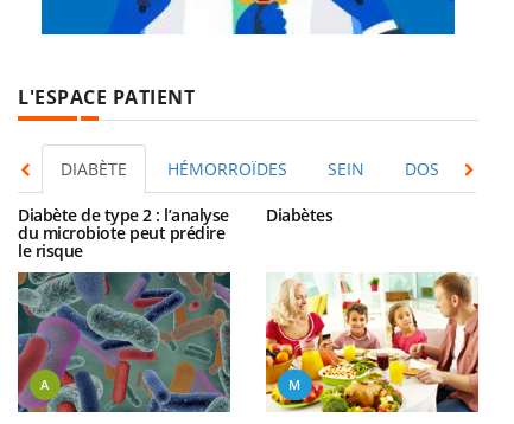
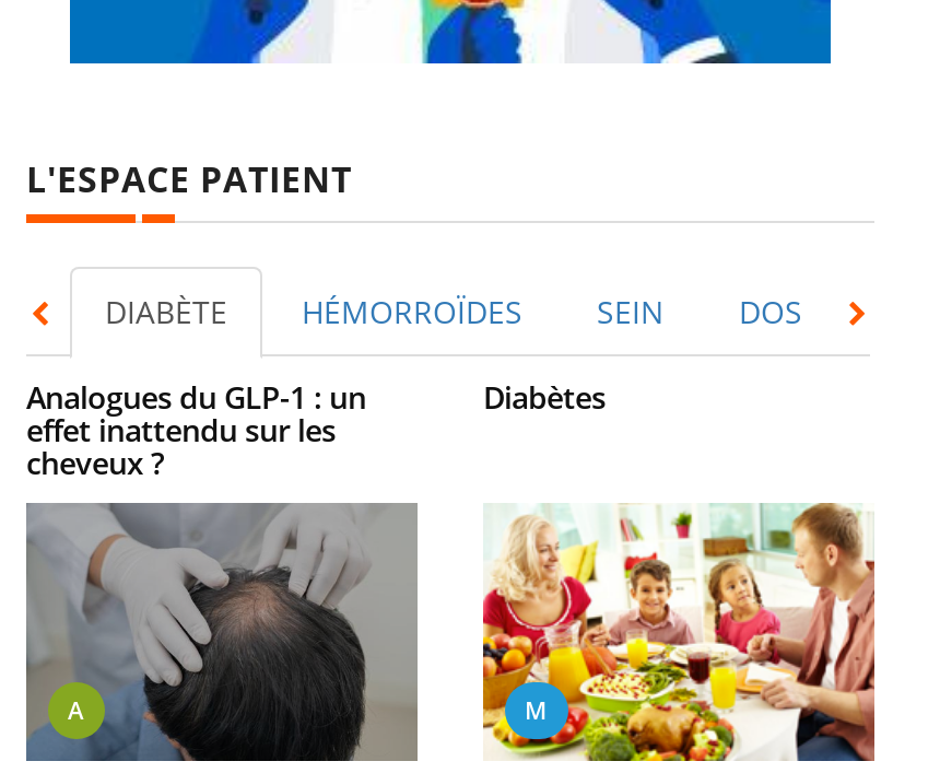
[18,203,229,261] Diabète de type 2 : l’analyse | du microbiote peut prédire | le risque -> [26,375,366,483] Analogues du GLP-1 : un | effet inattendu sur les | cheveux ?
[17,271,230,413] [image] -> [26,503,418,763] [image]

